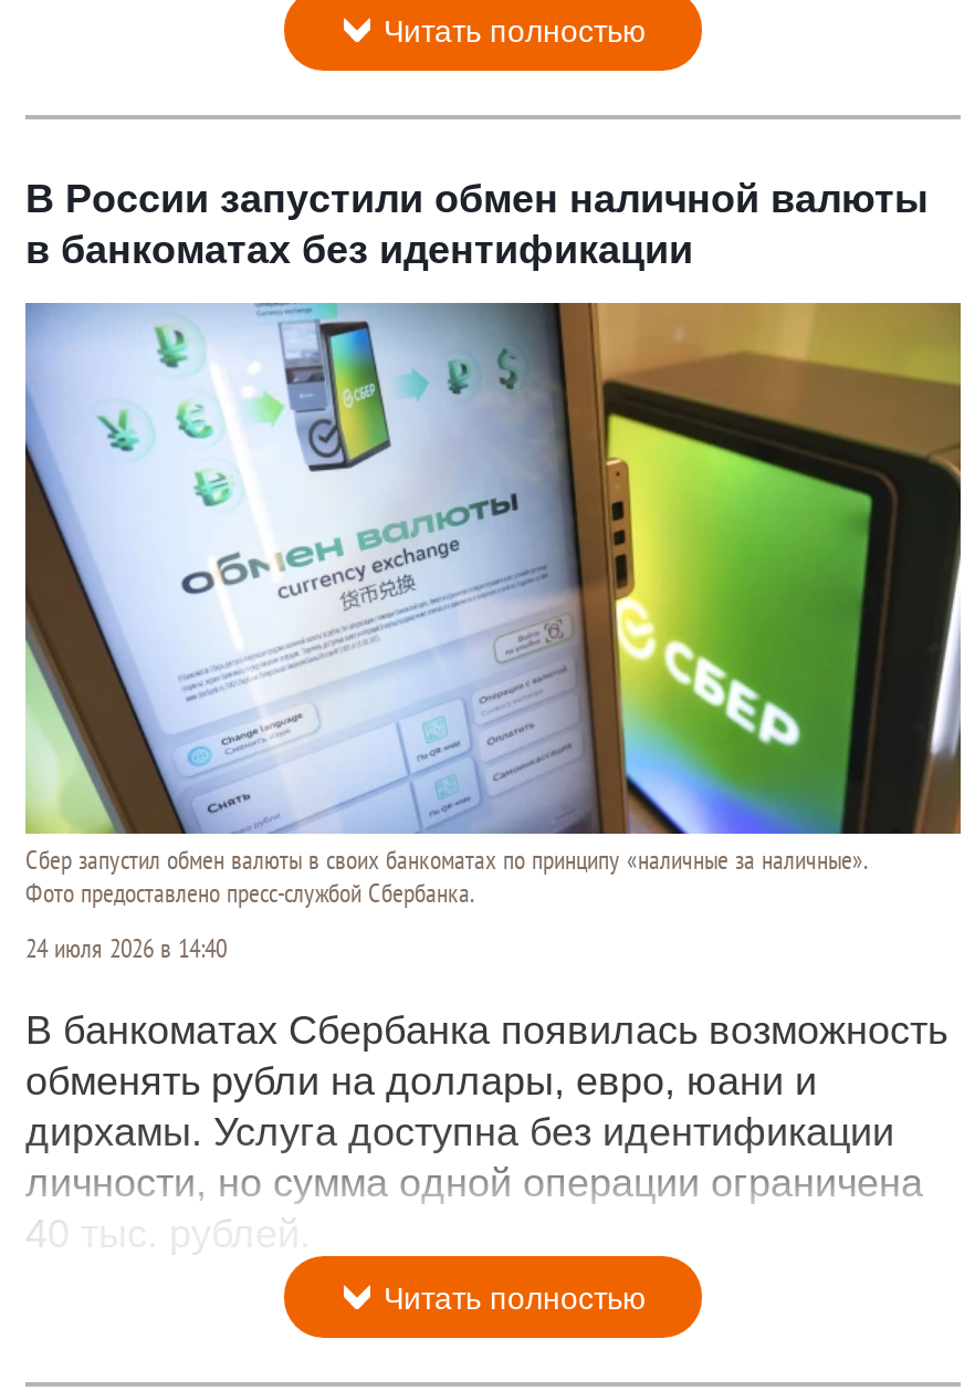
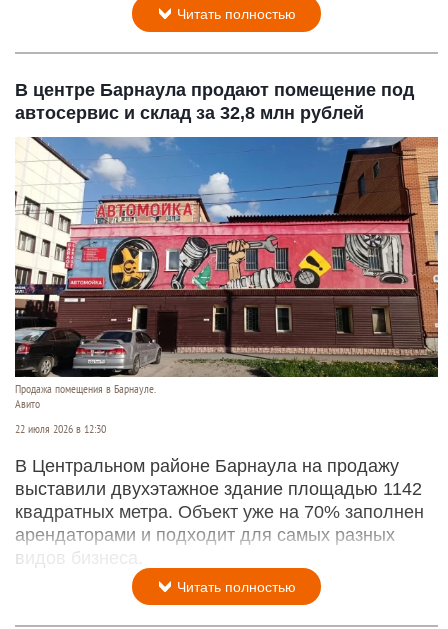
[25,178,927,273] В России запустили обмен наличной валюты | в банкоматах без идентификации -> [15,80,414,123] В центре Барнаула продают помещение под | автосервис и склад за 32,8 млн рублей
[23,301,963,909] [image] | Сбер запустил обмен валюты в своих банкоматах по принципу «наличные за наличные». | Фото предоставлено пресс-службой Сбербанка. -> [14,136,439,411] [image] | Продажа помещения в Барнауле. | Авито
[25,933,227,964] 24 июля 2026 в 14:40 -> [15,422,106,436] 22 июля 2026 в 12:30
[25,1009,947,1256] В банкоматах Сбербанка появилась возможность | обменять рубли на доллары, евро, юани и | дирхамы. Услуга доступна без идентификации | личности, но сумма одной операции ограничена | 40 тыс. рублей. -> [15,456,424,568] В Центральном районе Барнаула на продажу | выставили двухэтажное здание площадью 1142 | квадратных метра. Объект уже на 70% заполнен | арендаторами и подходит для самых разных | видов бизнеса.

